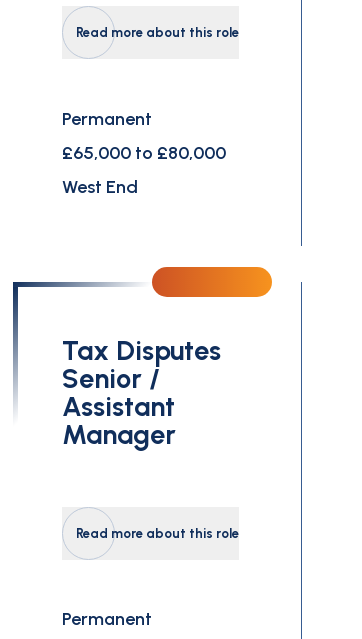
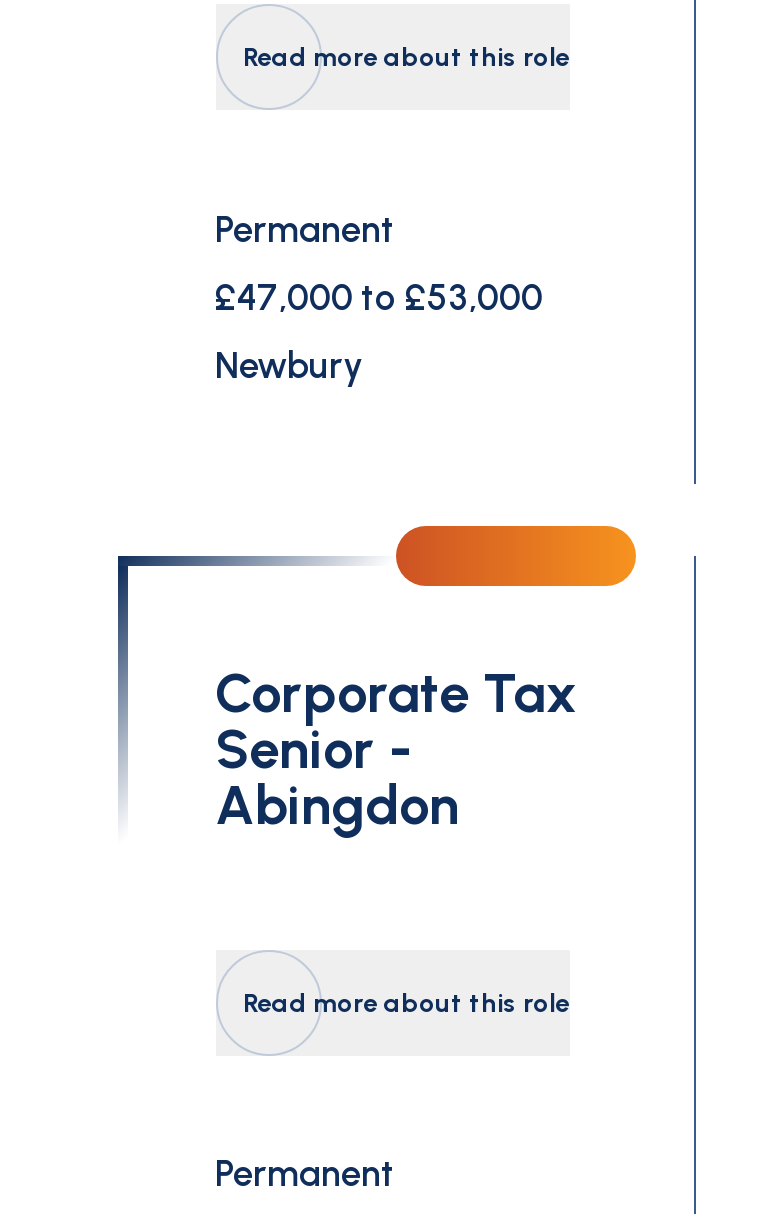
[61,142,225,164] £65,000 to £80,000 -> [215,276,543,320] £47,000 to £53,000
[61,176,137,198] West End -> [215,344,363,388] Newbury
[61,334,220,451] Tax Disputes | Senior / | Assistant | Manager -> [215,660,577,838] Corporate Tax | Senior - | Abingdon

